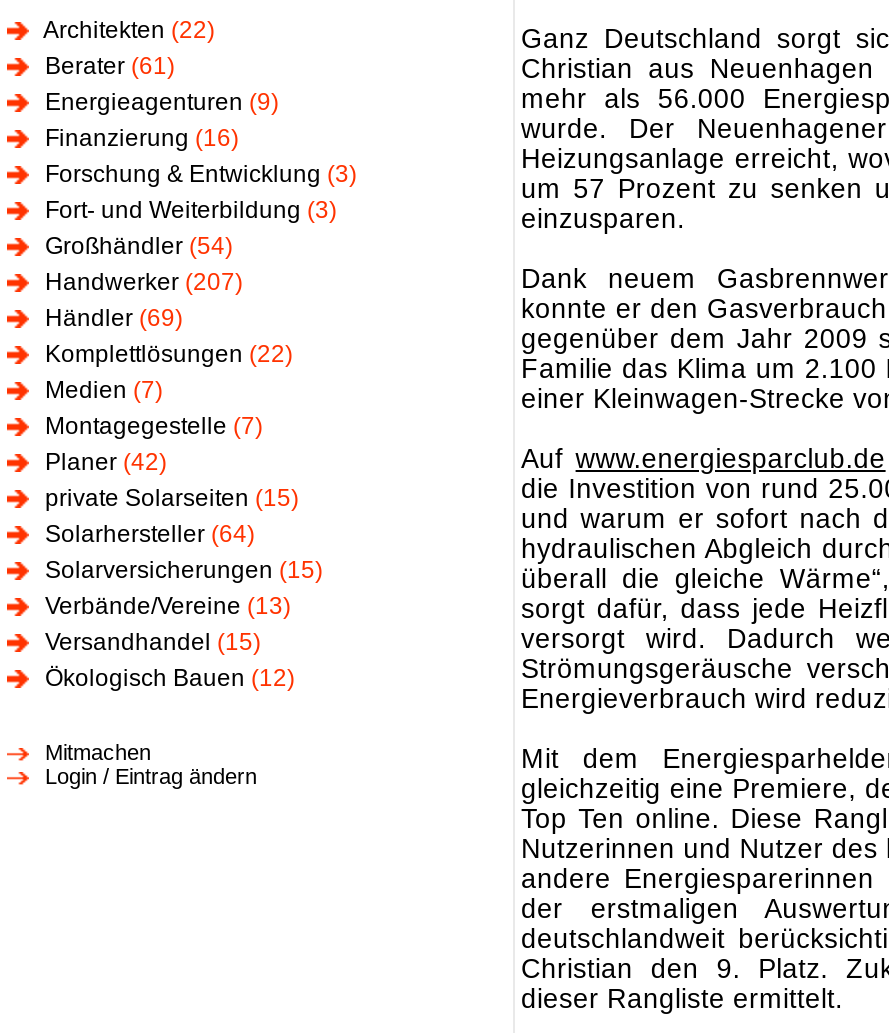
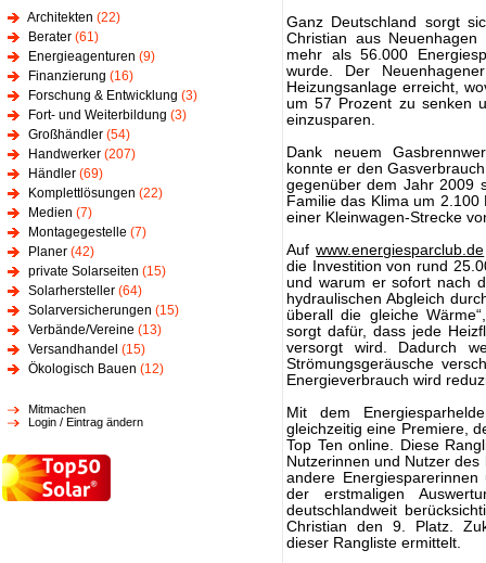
none -> [3,453,112,502] [image]

